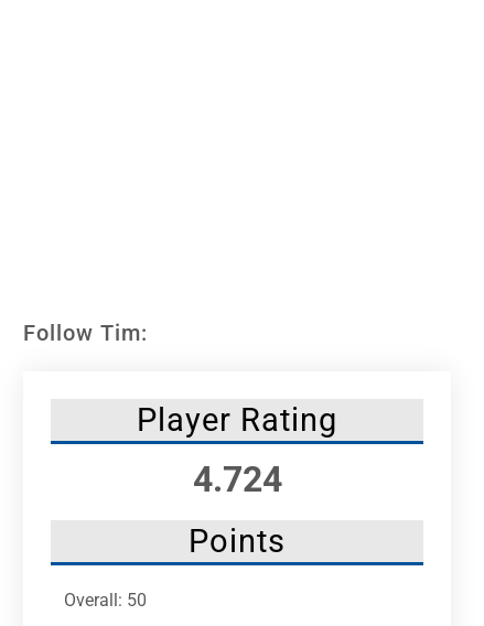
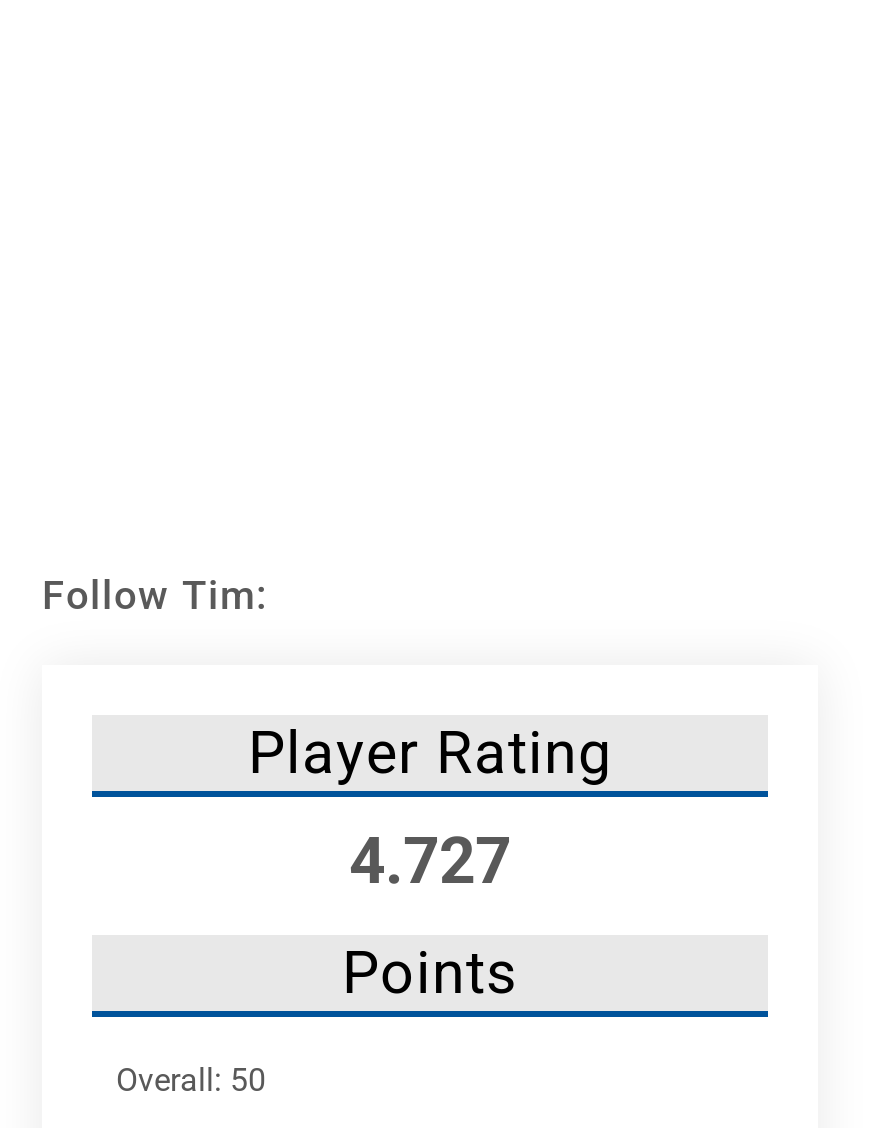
[192,458,282,500] 4.724 -> [349,823,511,899] 4.727

